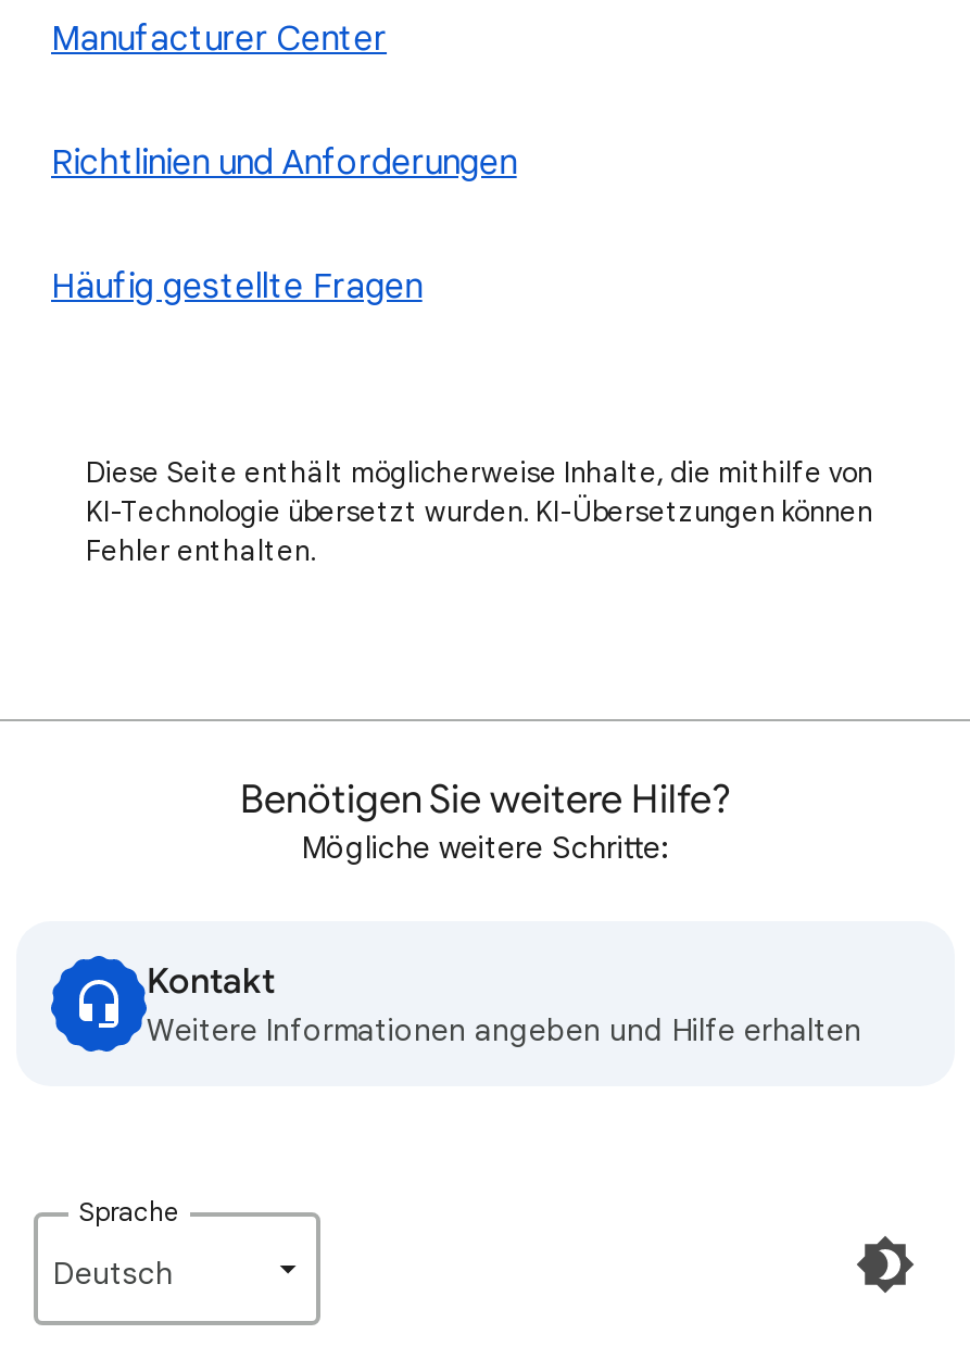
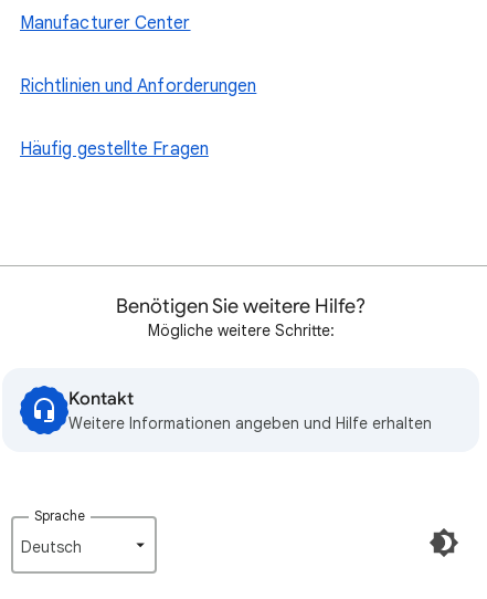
[86,454,872,569] Diese Seite enthält möglicherweise Inhalte, die mithilfe von | KI-Technologie übersetzt wurden. KI-Übersetzungen können | Fehler enthalten. -> none

